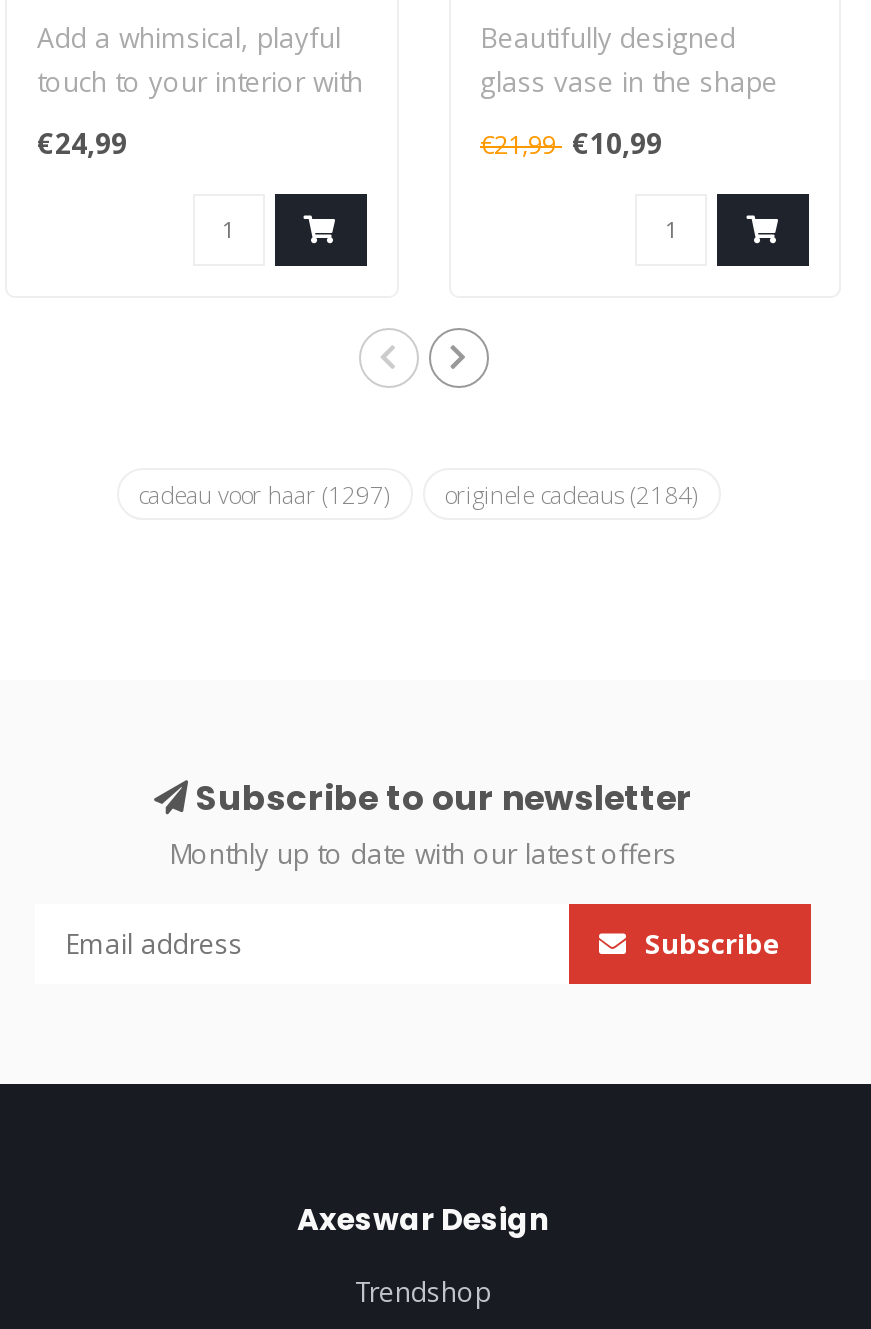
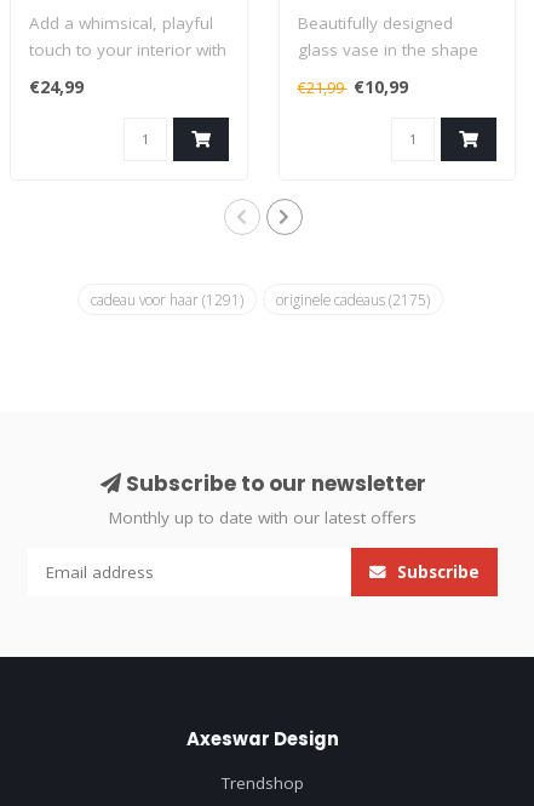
[138,477,390,509] cadeau voor haar (1297) -> [90,289,243,309] cadeau voor haar (1291)
[444,477,698,509] originele cadeaus (2184) -> [275,289,429,309] originele cadeaus (2175)

